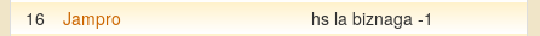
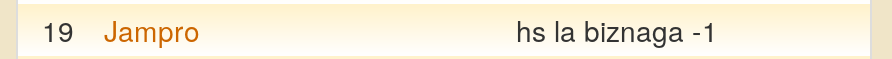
[25,6,121,30] 16 Jampro -> [42,10,200,50] 19 Jampro

